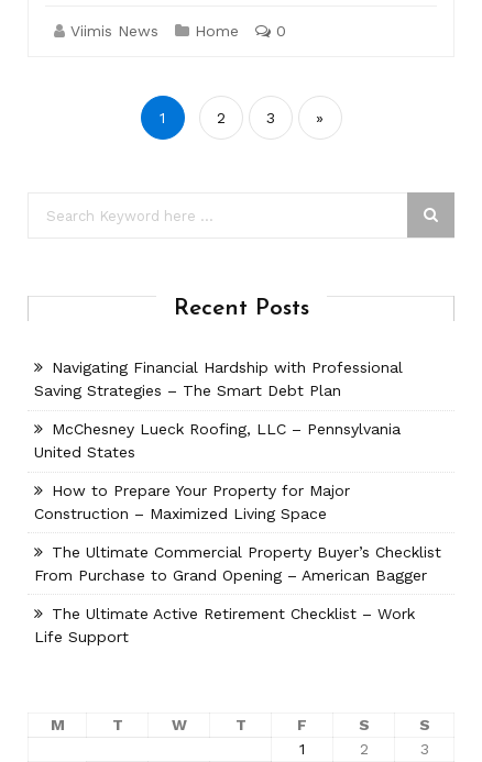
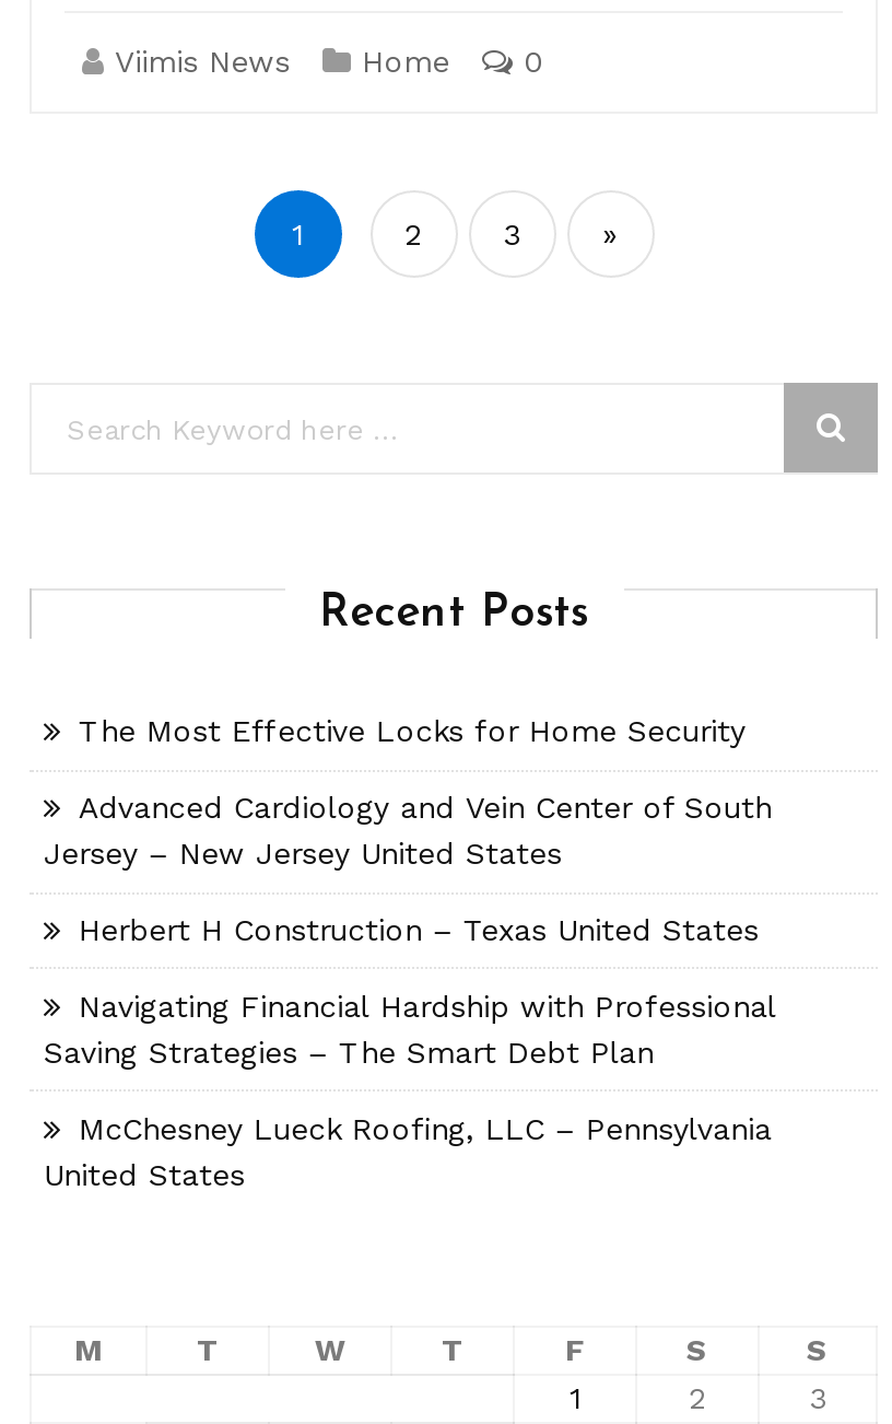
none -> [44,714,772,947] The Most Effective Locks for Home Security | Advanced Cardiology and Vein Center of South | Jersey – New Jersey United States | Herbert H Construction – Texas United States
moved [35,359,403,461] -> [44,988,776,1191]: Navigating Financial Hardship with Professional | Saving Strategies – The Smart Debt Plan | McChesney Lueck Roofing, LLC – Pennsylvania | United States
[35,482,442,645] How to Prepare Your Property for Major | Construction – Maximized Living Space | The Ultimate Commercial Property Buyer’s Checklist | From Purchase to Grand Opening – American Bagger | The Ultimate Active Retirement Checklist – Work | Life Support -> none

